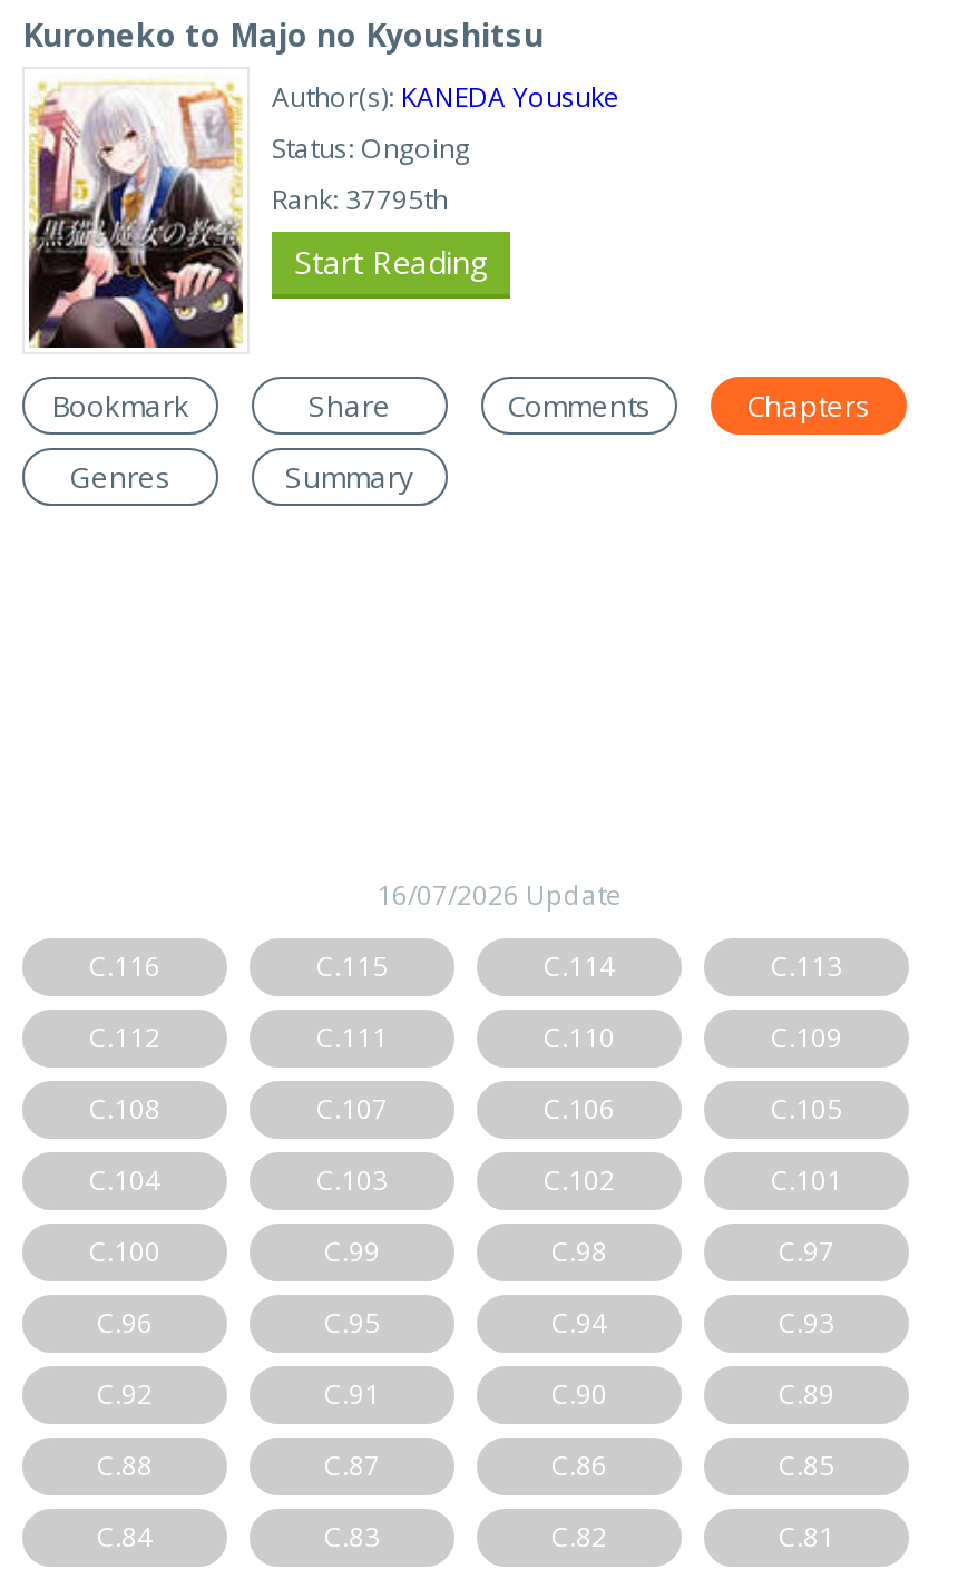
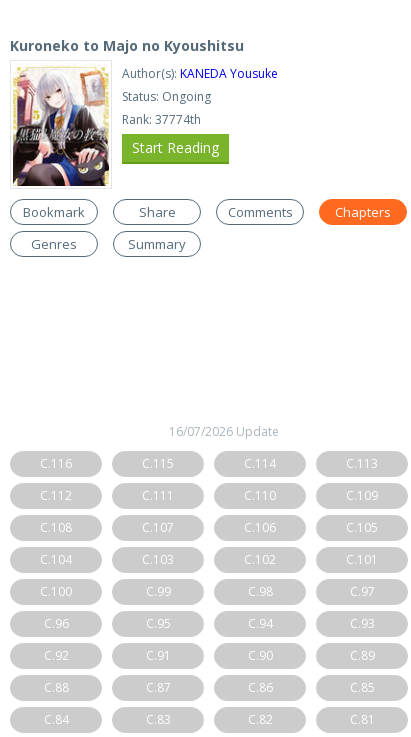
[272,181,448,218] Rank: 37795th -> [122,111,201,128] Rank: 37774th

